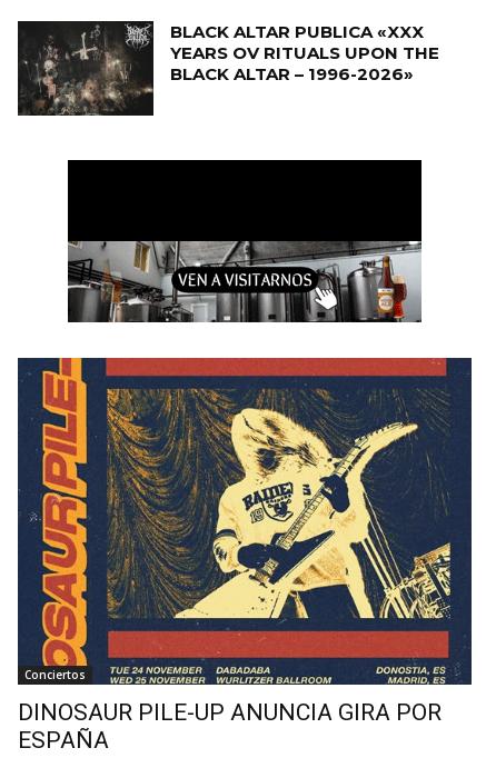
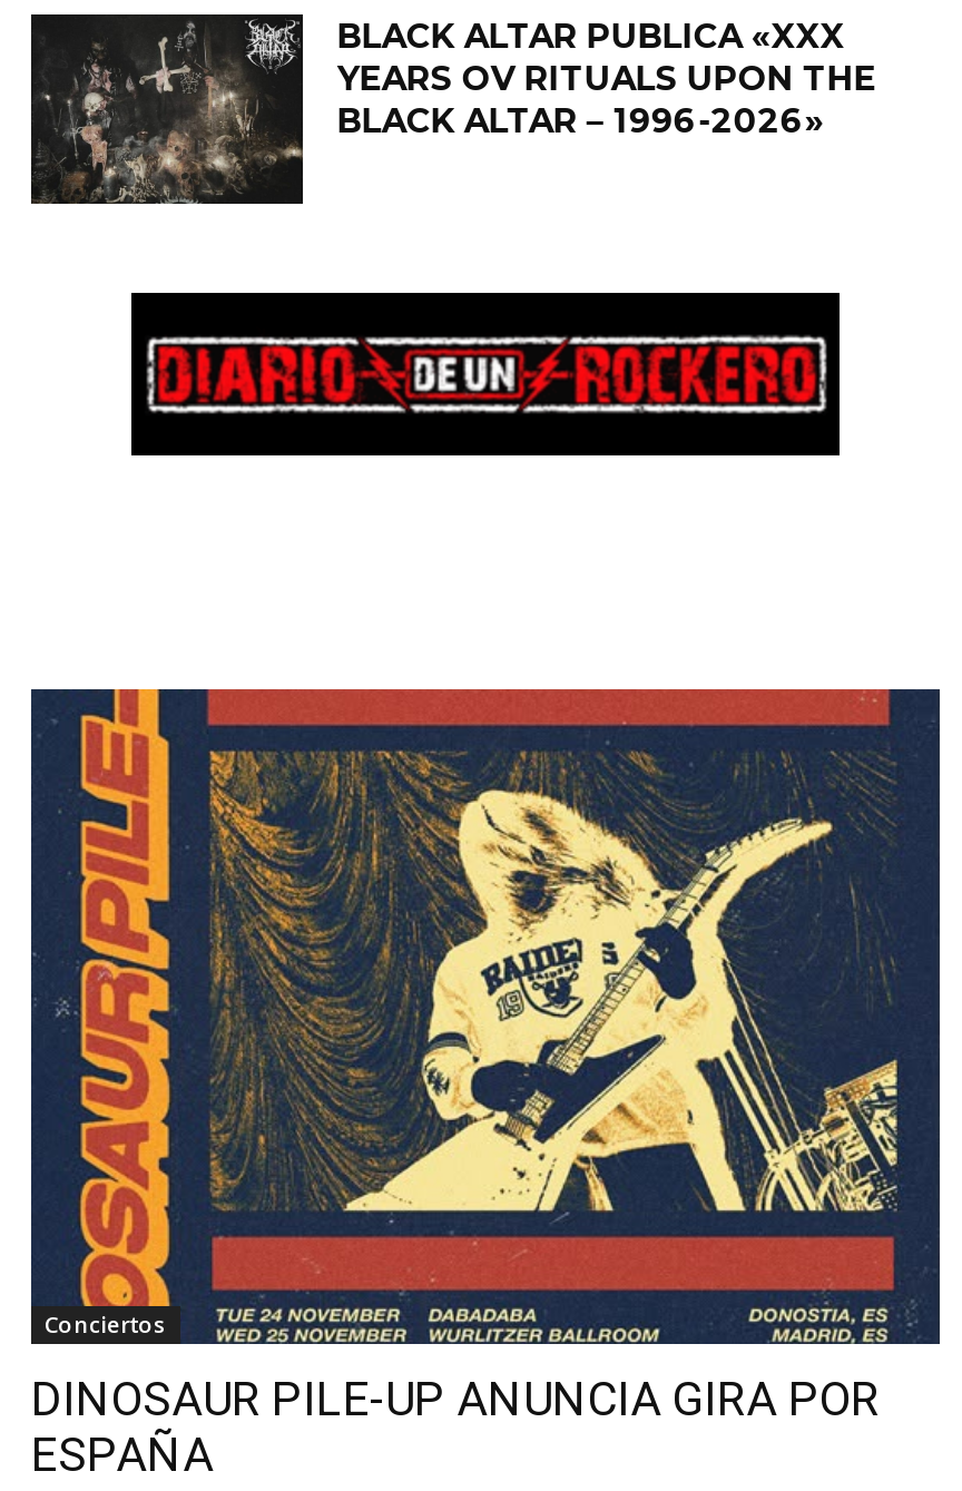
none -> [145,333,828,415] [image]
[67,240,423,323] [image] -> none

